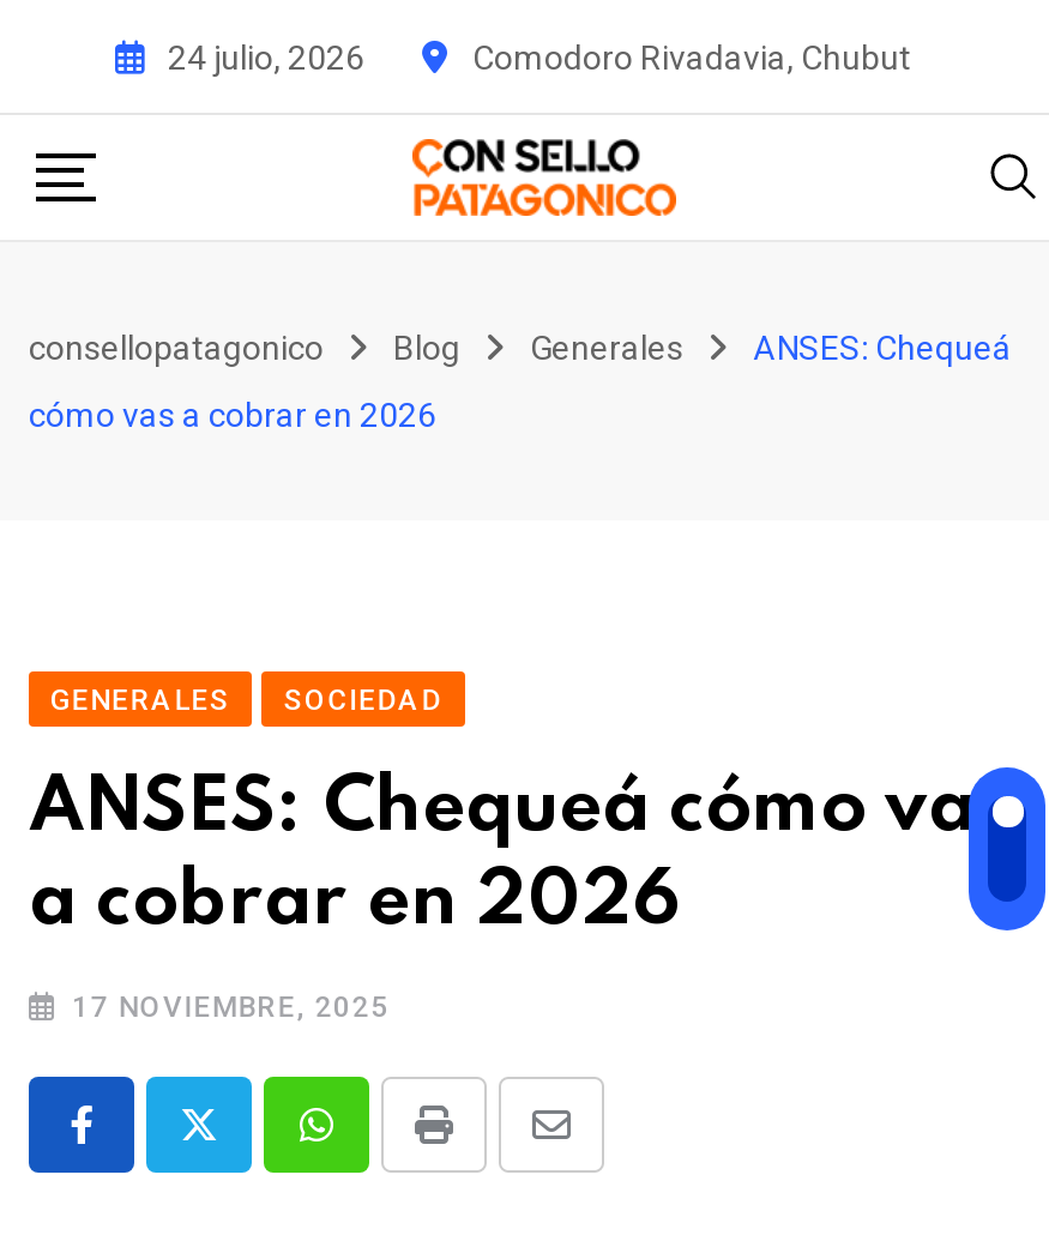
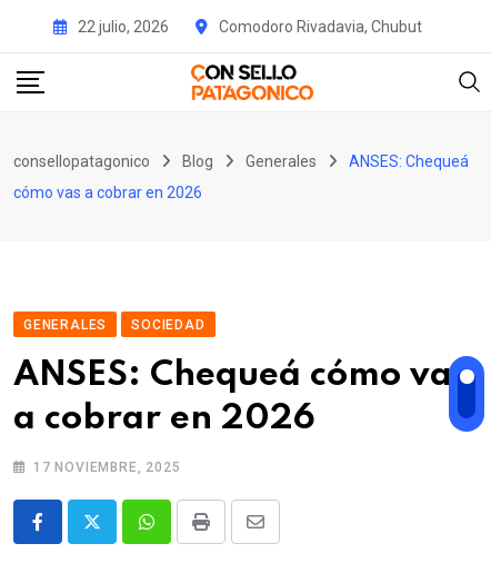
[168,37,364,76] 24 julio, 2026 -> [78,17,169,35] 22 julio, 2026

